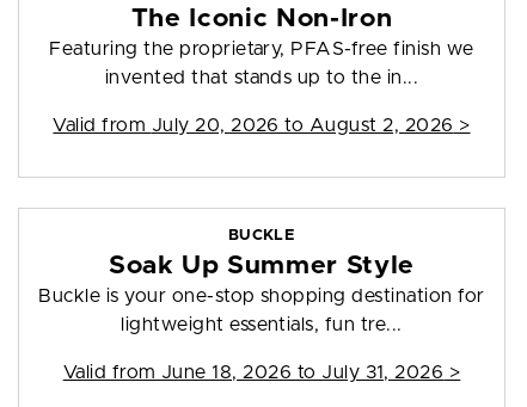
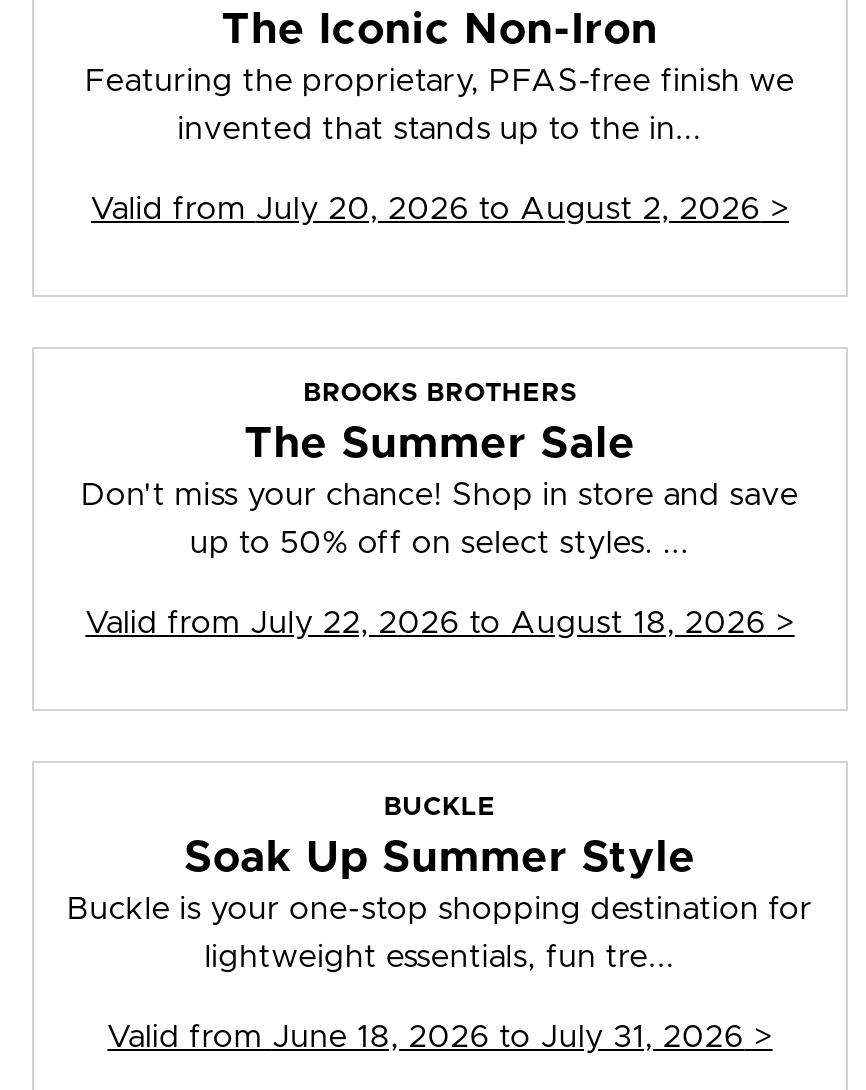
none -> [81,381,799,639] BROOKS BROTHERS | The Summer Sale | Don't miss your chance! Shop in store and save | up to 50% off on select styles. ... | Valid from July 22, 2026 to August 18, 2026 >

